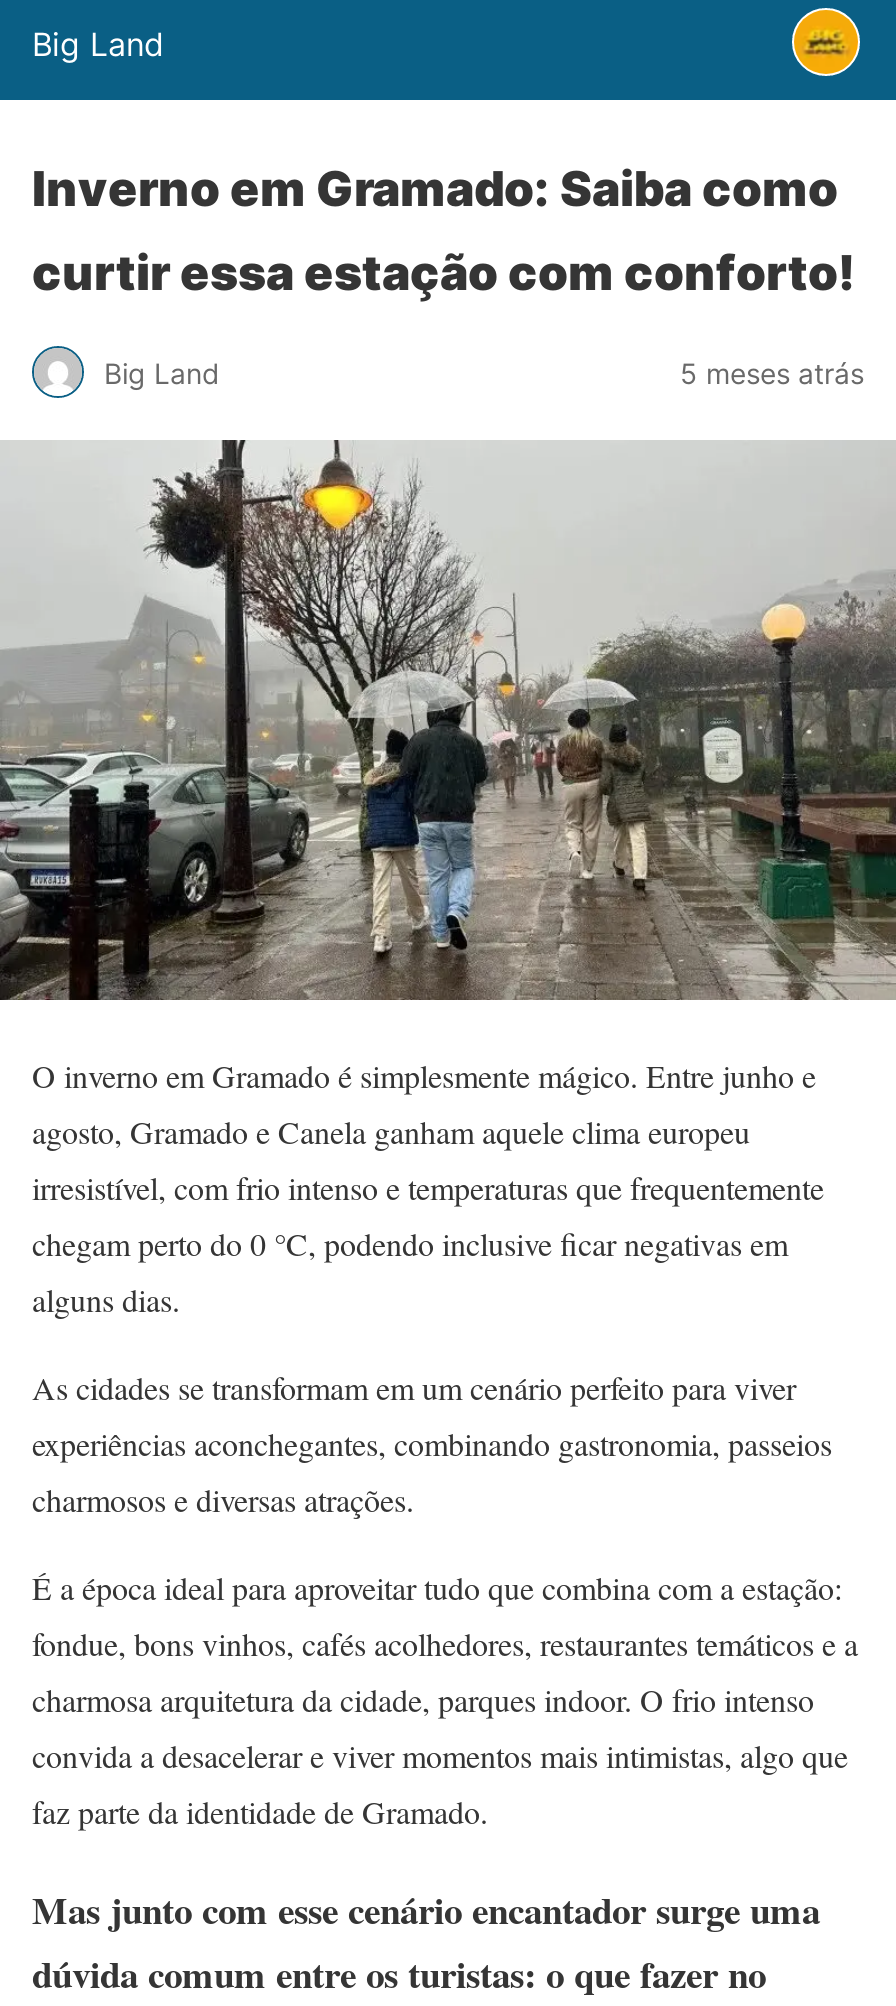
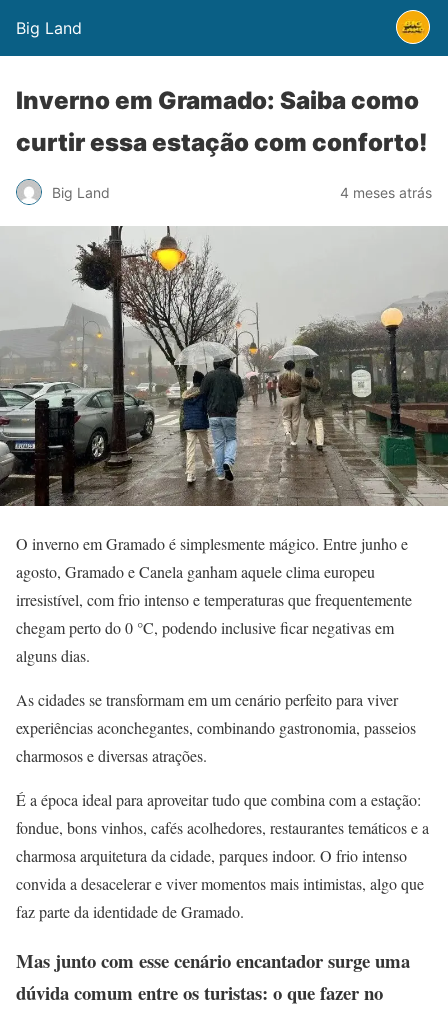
[680,355,864,389] 5 meses atrás -> [340,183,432,200] 4 meses atrás

